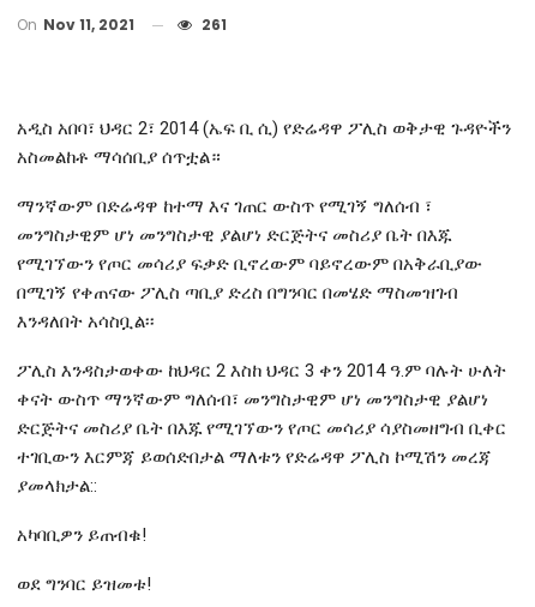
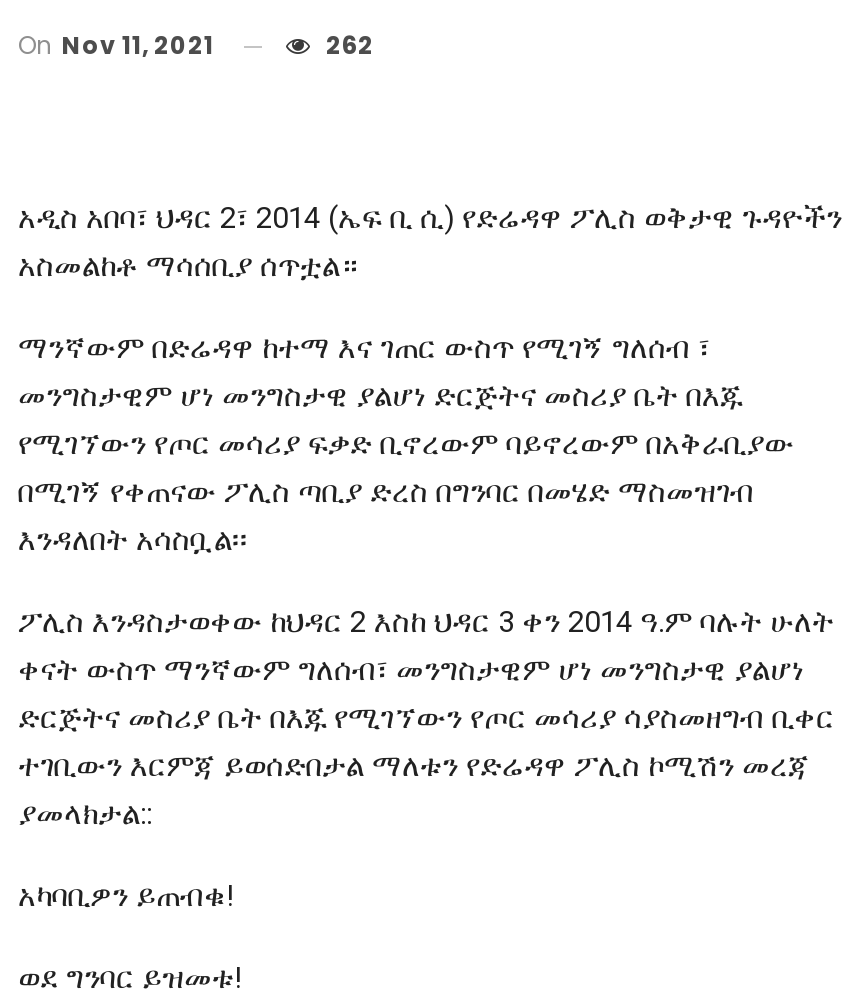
[202,14,227,35] 261 -> [326,28,374,62] 262

